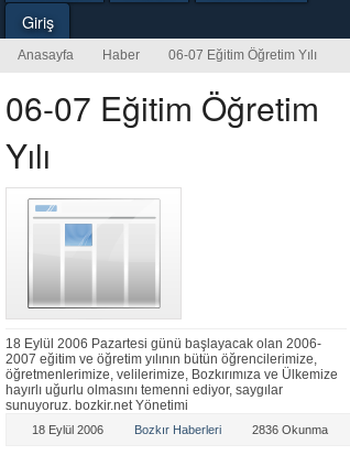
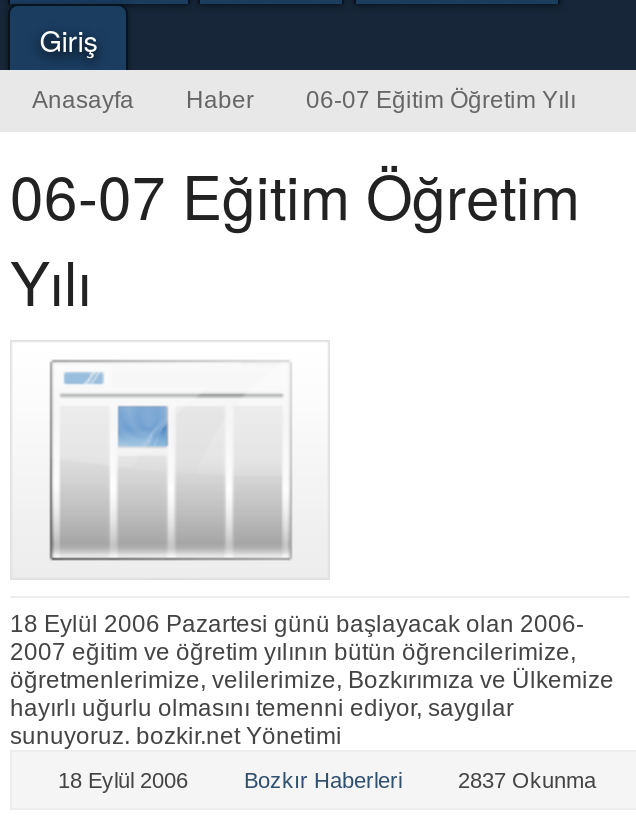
[252,422,328,436] 2836 Okunma -> [458,767,596,791] 2837 Okunma

